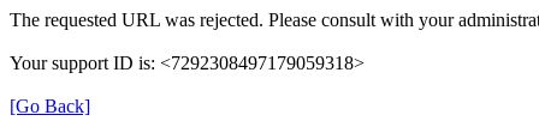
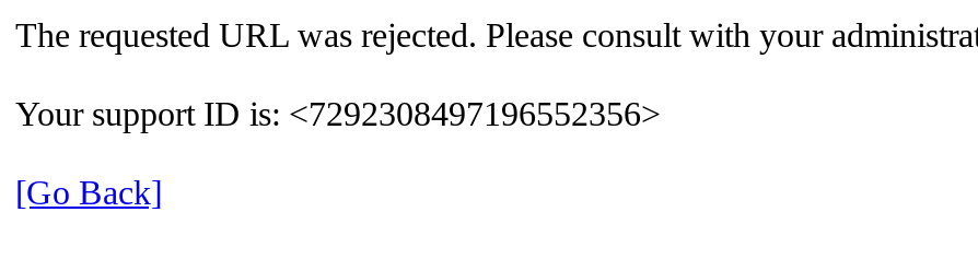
[10,53,365,73] Your support ID is: <7292308497179059318> -> [15,95,661,132] Your support ID is: <7292308497196552356>

